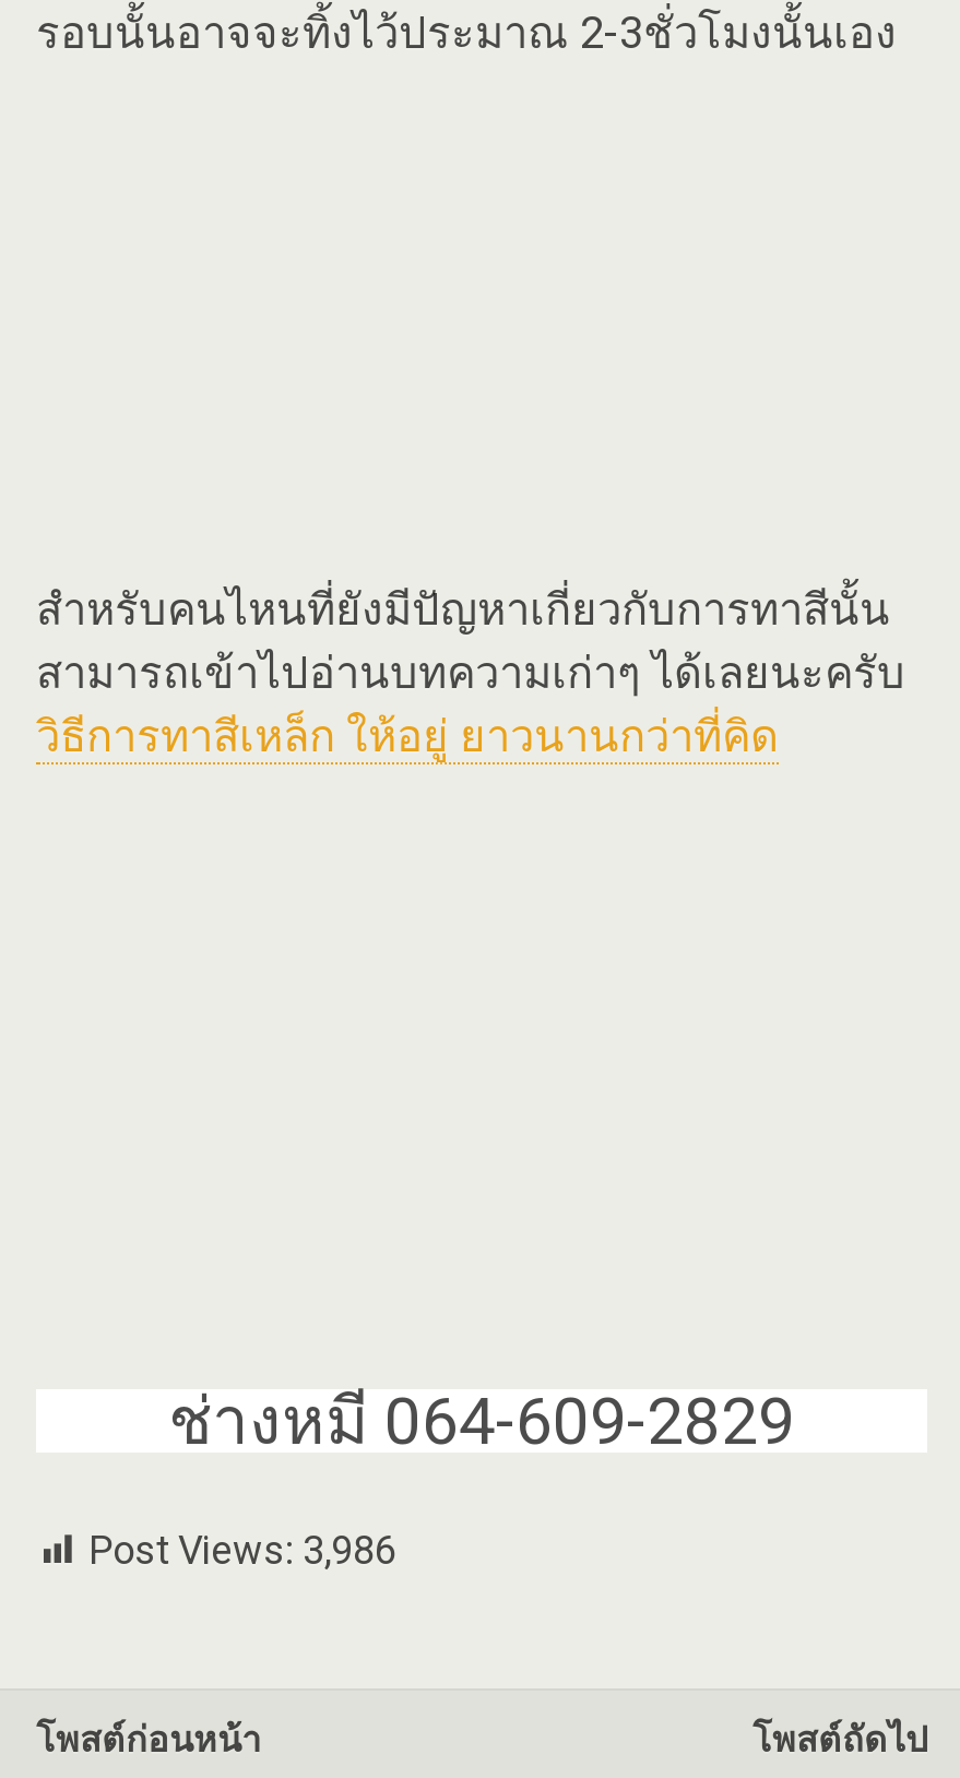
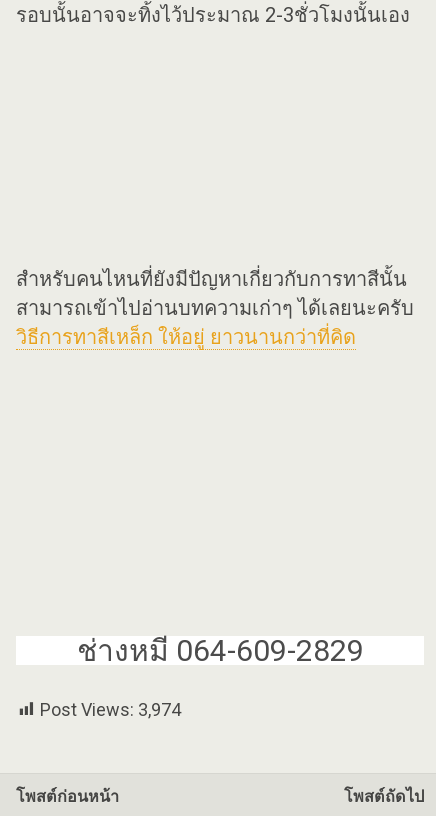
[88,1527,396,1573] Post Views: 3,986 -> [40,699,181,720] Post Views: 3,974

